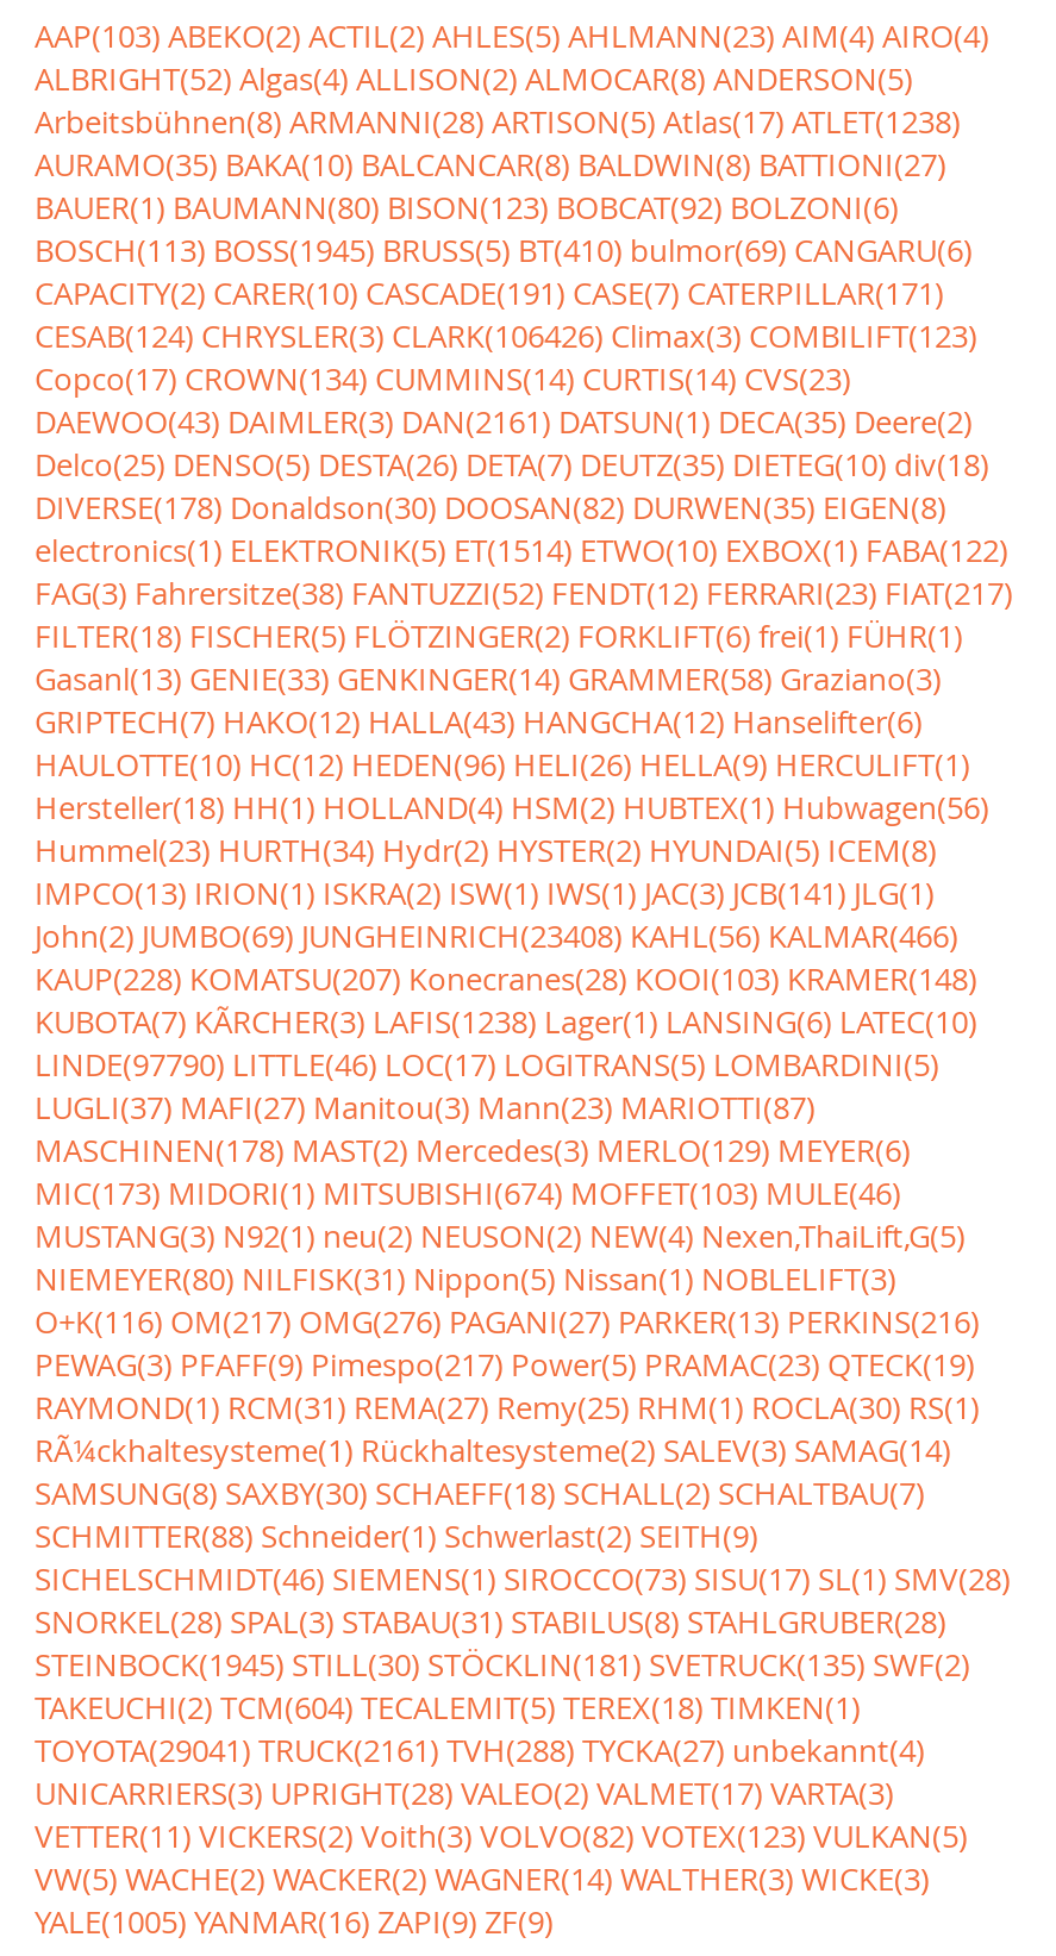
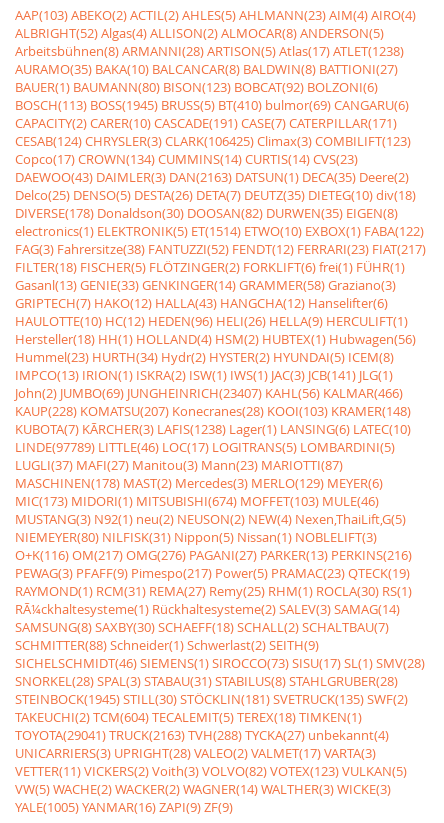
[35,314,977,357] CESAB(124) CHRYSLER(3) CLARK(106426) Climax(3) COMBILIFT(123) -> [15,132,411,150] CESAB(124) CHRYSLER(3) CLARK(106425) Climax(3) COMBILIFT(123)
[35,400,973,443] DAEWOO(43) DAIMLER(3) DAN(2161) DATSUN(1) DECA(35) Deere(2) -> [15,168,409,186] DAEWOO(43) DAIMLER(3) DAN(2163) DATSUN(1) DECA(35) Deere(2)
[35,914,958,957] John(2) JUMBO(69) JUNGHEINRICH(23408) KAHL(56) KALMAR(466) -> [15,384,403,402] John(2) JUMBO(69) JUNGHEINRICH(23407) KAHL(56) KALMAR(466)
[35,1043,939,1086] LINDE(97790) LITTLE(46) LOC(17) LOGITRANS(5) LOMBARDINI(5) -> [15,438,395,456] LINDE(97789) LITTLE(46) LOC(17) LOGITRANS(5) LOMBARDINI(5)
[35,1729,925,1771] TOYOTA(29041) TRUCK(2161) TVH(288) TYCKA(27) unbekannt(4) -> [15,726,389,744] TOYOTA(29041) TRUCK(2163) TVH(288) TYCKA(27) unbekannt(4)

